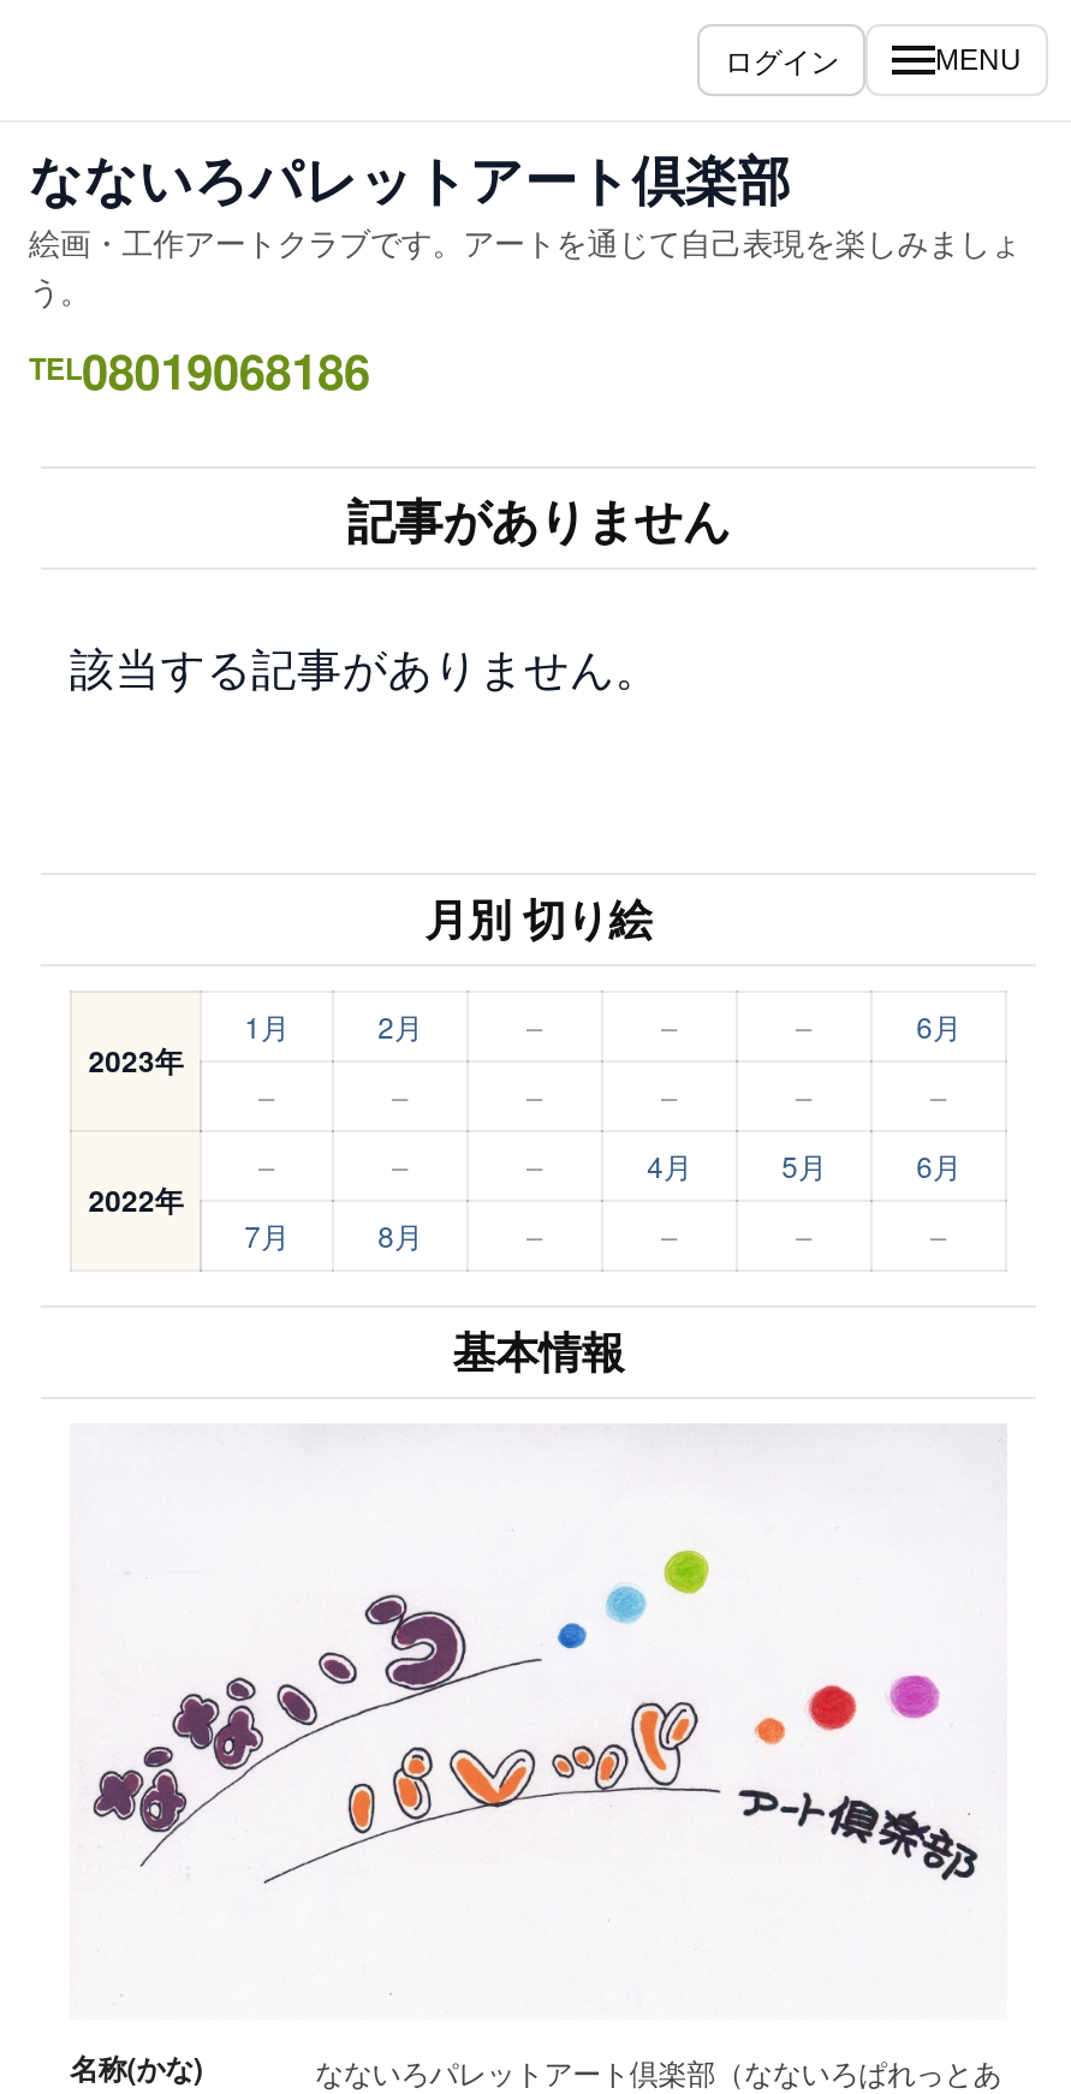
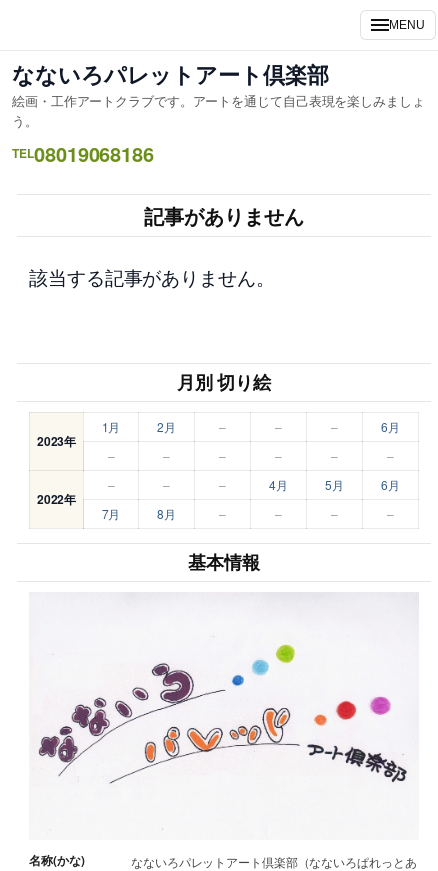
[725,38,839,79] ログイン -> none

